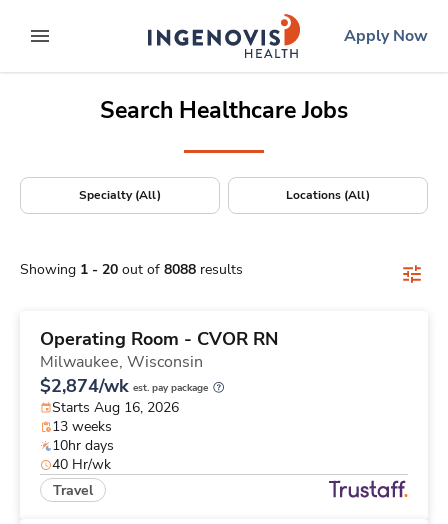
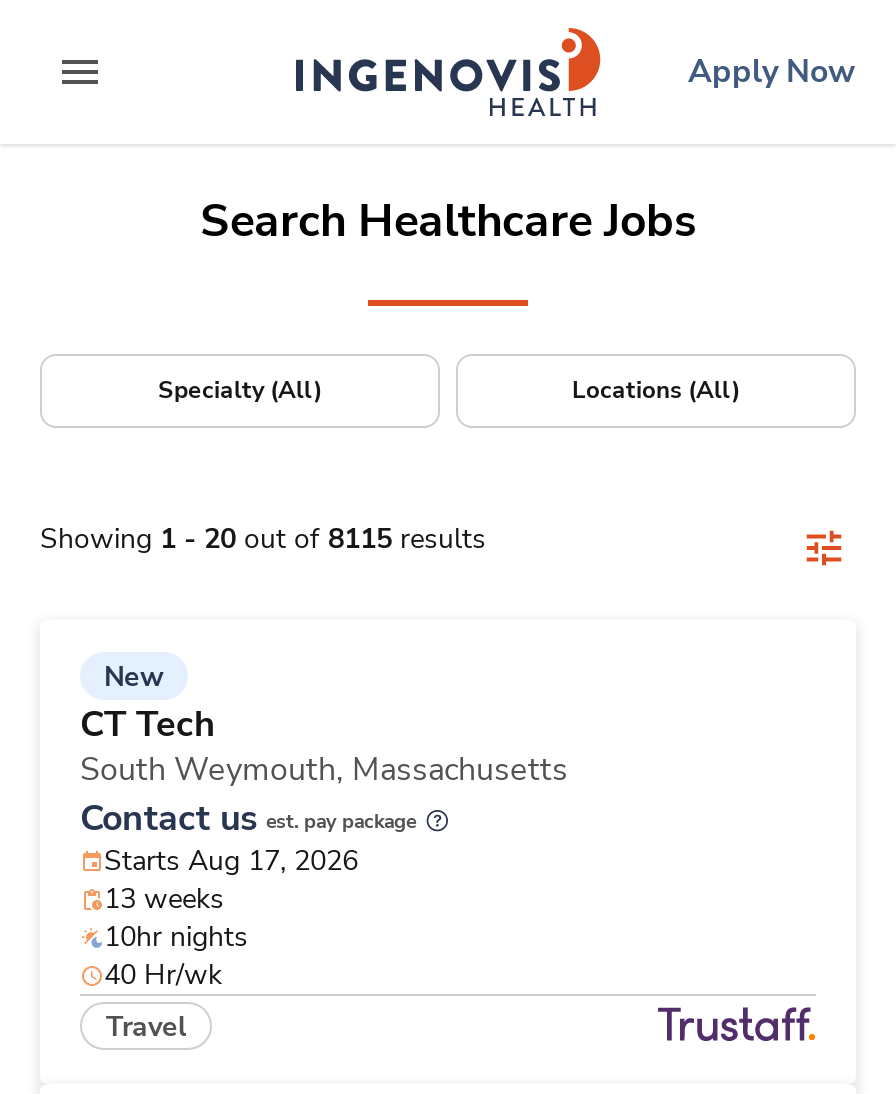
[20,260,243,279] Showing 1 - 20 out of 8088 results -> [40,520,486,558] Showing 1 - 20 out of 8115 results
[40,327,278,417] Operating Room - CVOR RN | Milwaukee, Wisconsin | $2,874/wk est. pay package | Starts Aug 16, 2026 -> [80,658,568,880] New | CT Tech | South Weymouth, Massachusetts | Contact us est. pay package | Starts Aug 17, 2026
[52,436,114,455] 10hr days -> [104,918,248,956] 10hr nights

